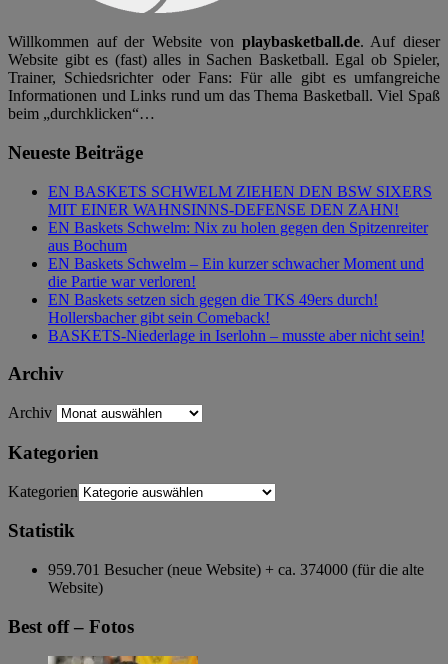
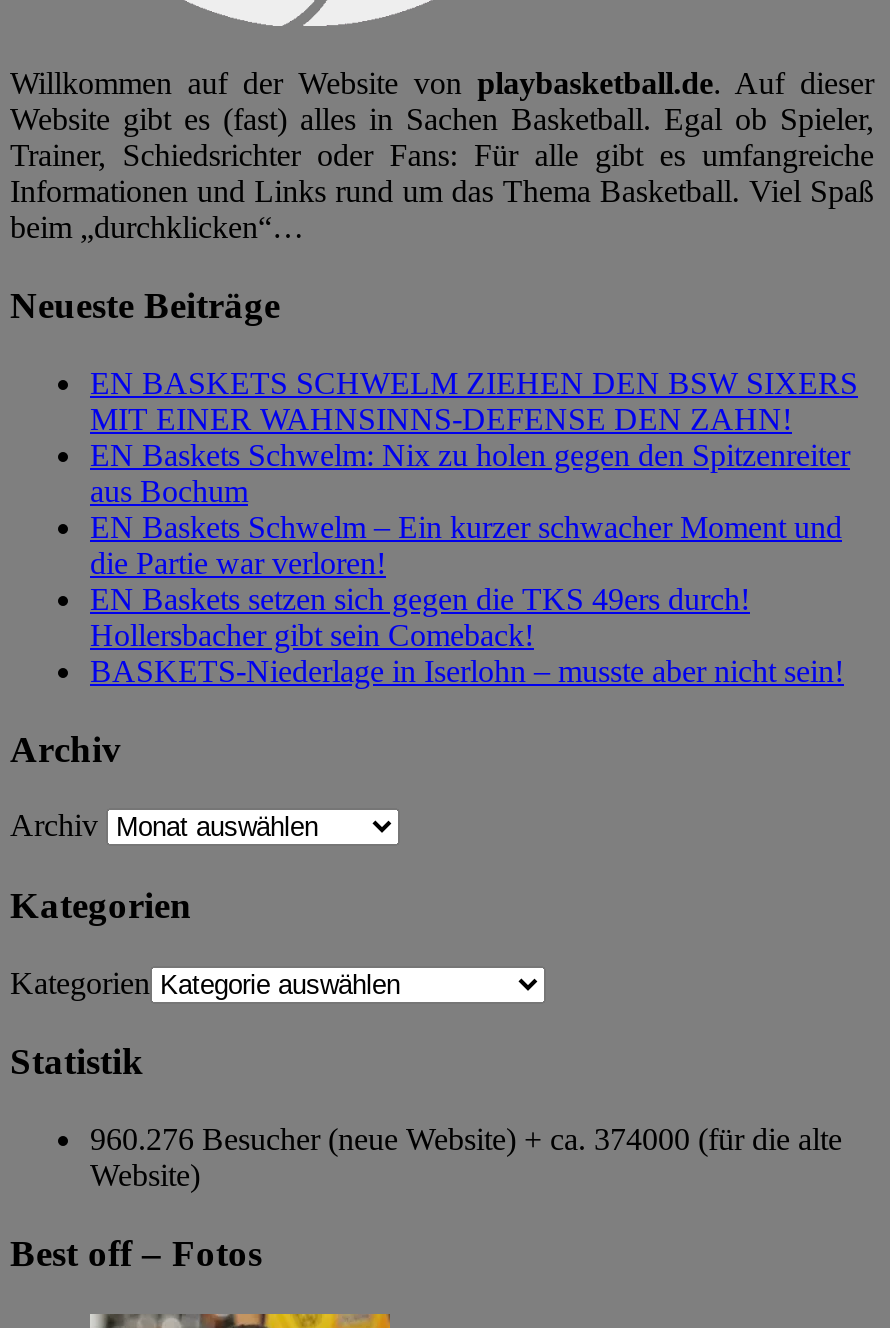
[48,561,424,578] 959.701 Besucher (neue Website) + ca. 374000 (für die alte -> [90,1122,842,1156] 960.276 Besucher (neue Website) + ca. 374000 (für die alte

